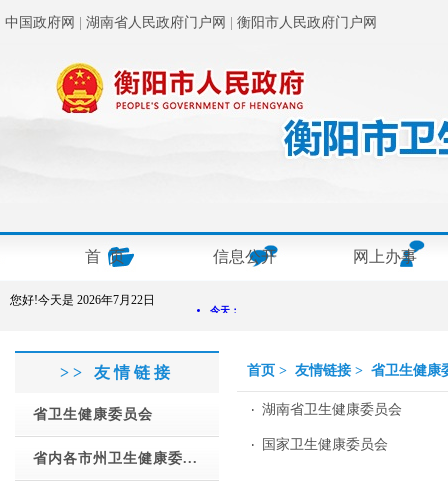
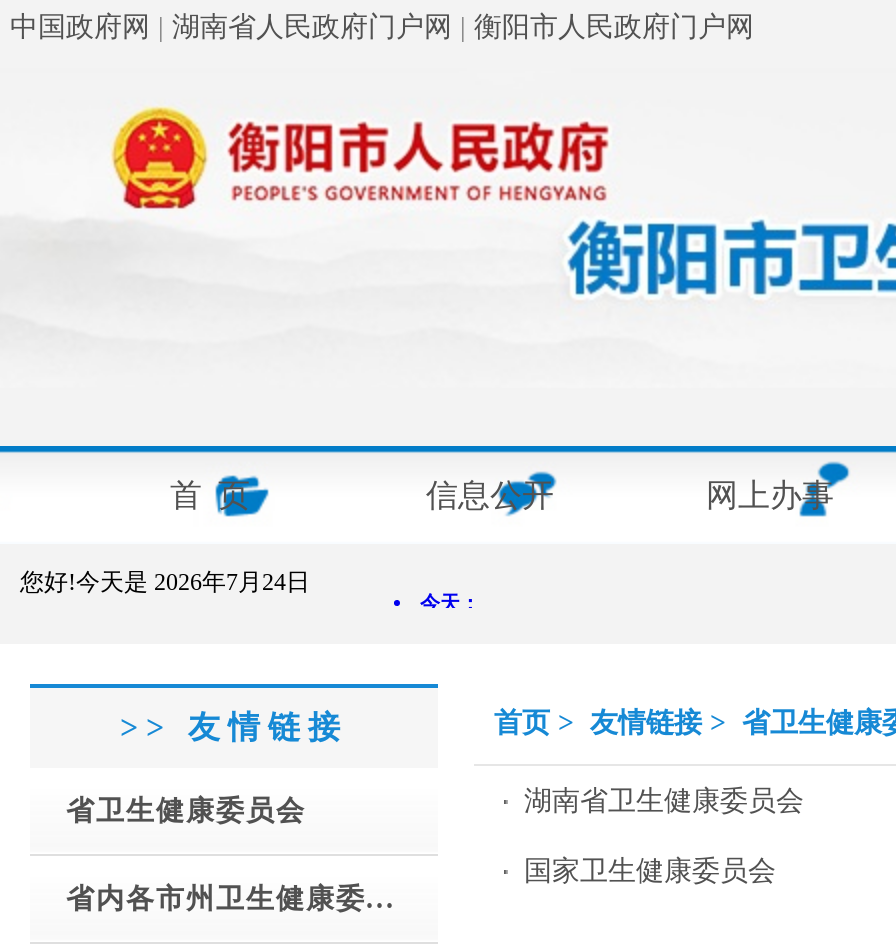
[10,293,155,307] 您好!今天是 2026年7月22日 -> [20,568,310,596] 您好!今天是 2026年7月24日

